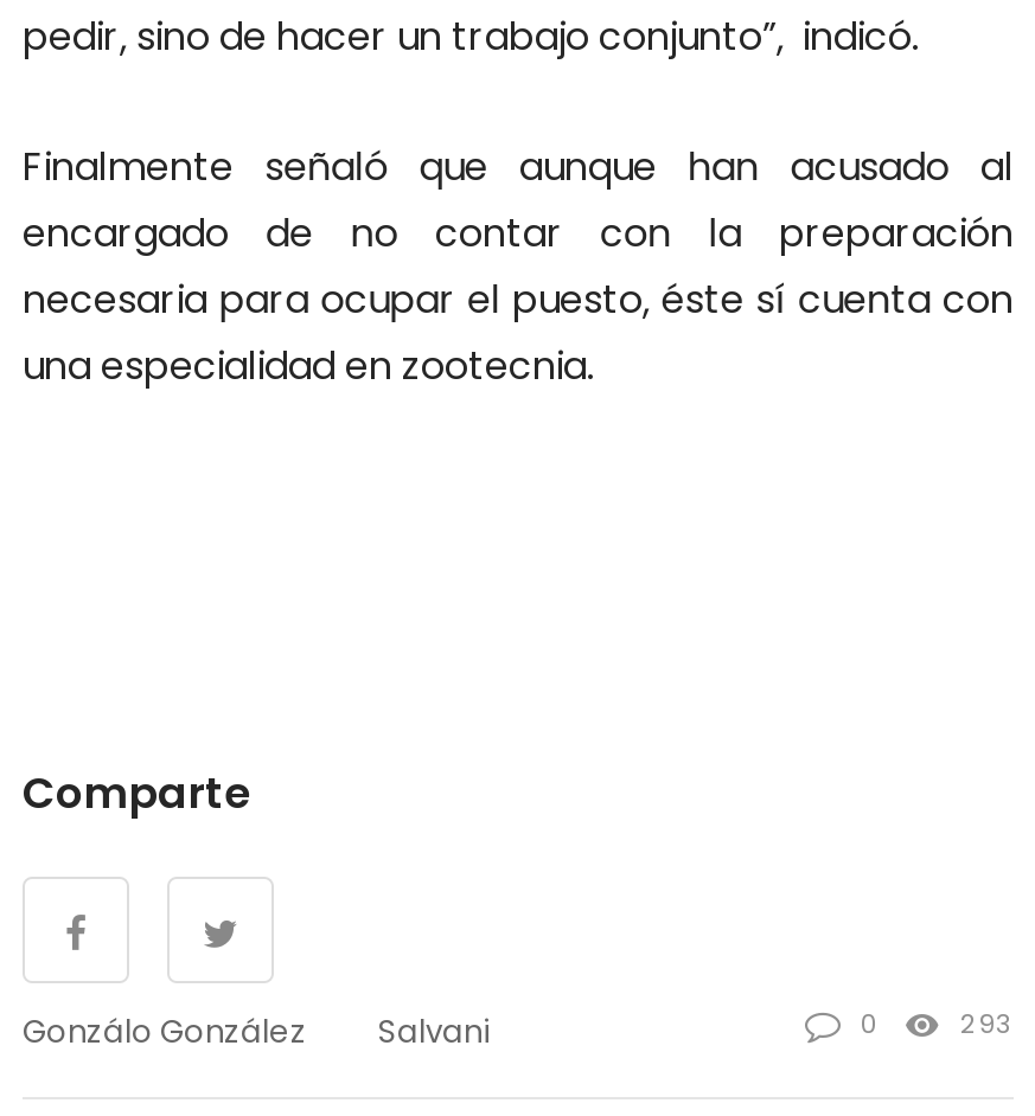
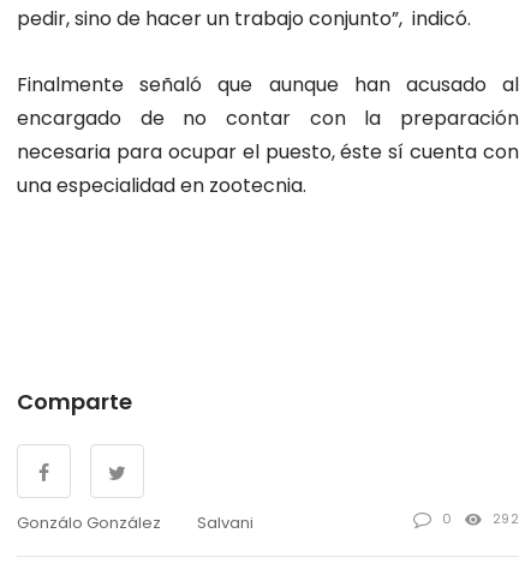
[960,1005,1014,1043] 293 -> [492,509,519,529] 292

